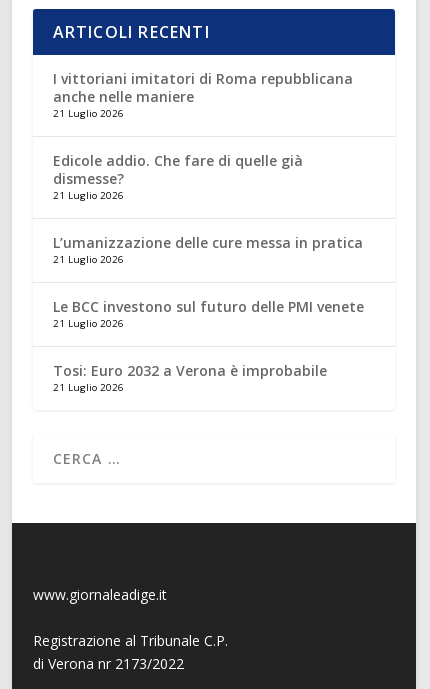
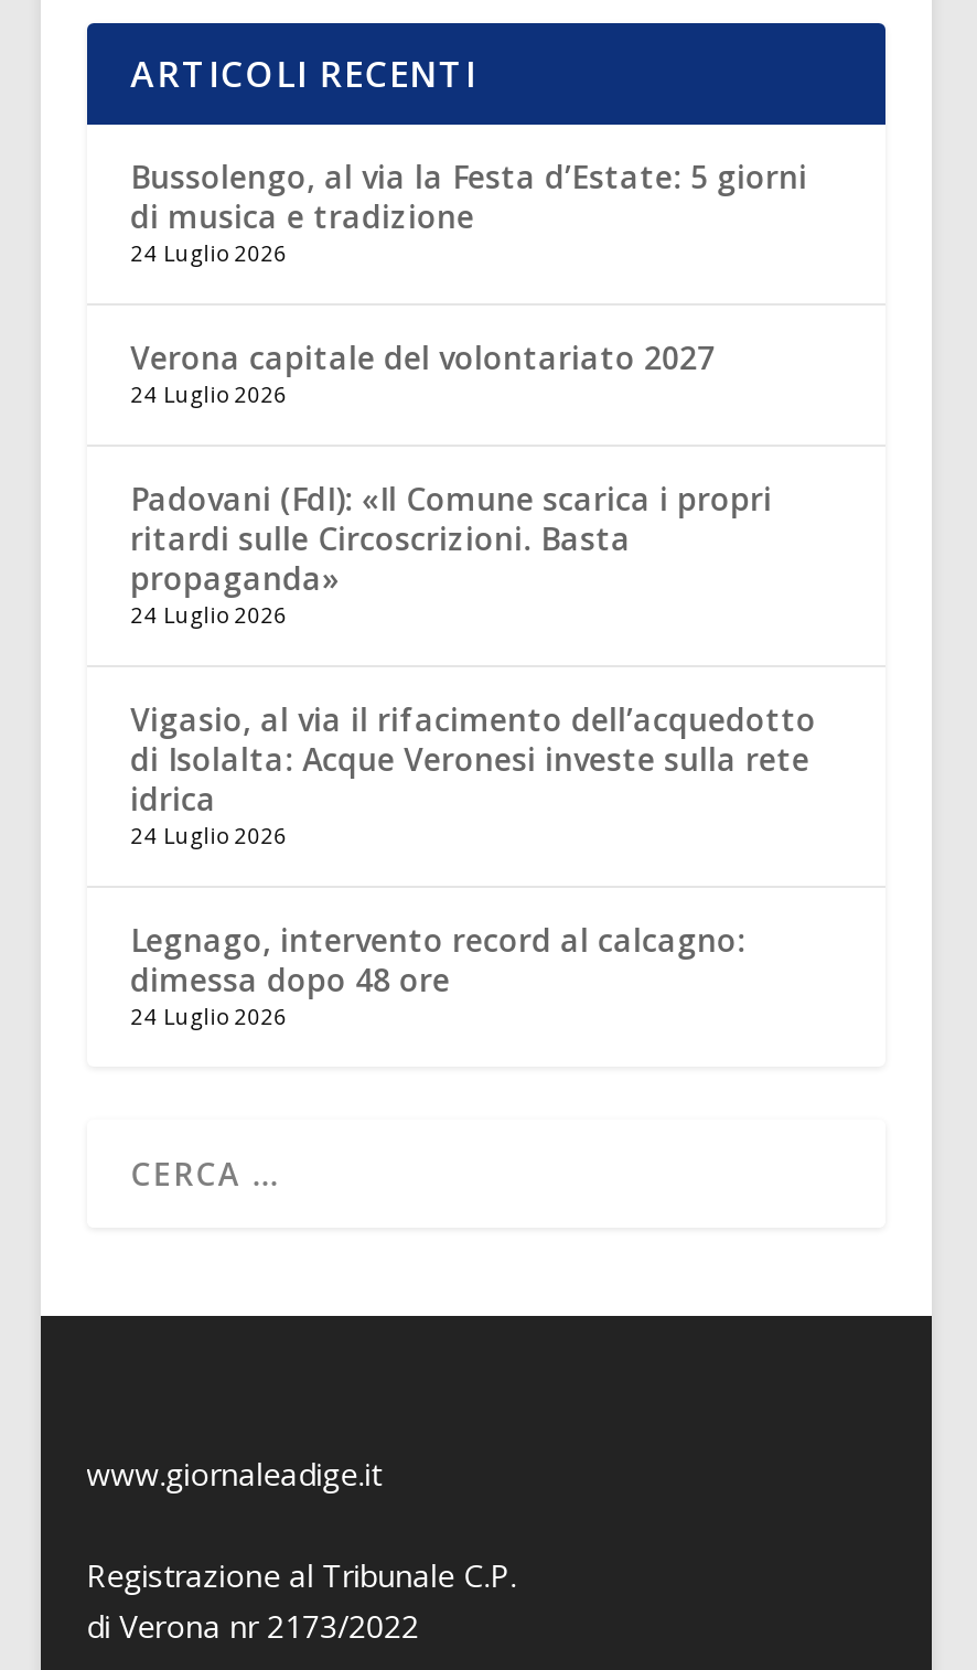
[53,69,353,120] I vittoriani imitatori di Roma repubblicana | anche nelle maniere | 21 Luglio 2026 -> [130,154,807,267] Bussolengo, al via la Festa d’Estate: 5 giorni | di musica e tradizione | 24 Luglio 2026
[53,151,303,202] Edicole addio. Che fare di quelle già | dismesse? | 21 Luglio 2026 -> [130,335,724,408] Verona capitale del volontariato 2027 | 24 Luglio 2026
[53,233,363,266] L’umanizzazione delle cure messa in pratica | 21 Luglio 2026 -> [130,476,772,629] Padovani (FdI): «Il Comune scarica i propri | ritardi sulle Circoscrizioni. Basta | propaganda» | 24 Luglio 2026
[53,297,364,330] Le BCC investono sul futuro delle PMI venete | 21 Luglio 2026 -> [130,697,816,849] Vigasio, al via il rifacimento dell’acquedotto | di Isolalta: Acque Veronesi investe sulla rete | idrica | 24 Luglio 2026
[53,361,327,394] Tosi: Euro 2032 a Verona è improbabile | 21 Luglio 2026 -> [130,918,746,1030] Legnago, intervento record al calcagno: | dimessa dopo 48 ore | 24 Luglio 2026

